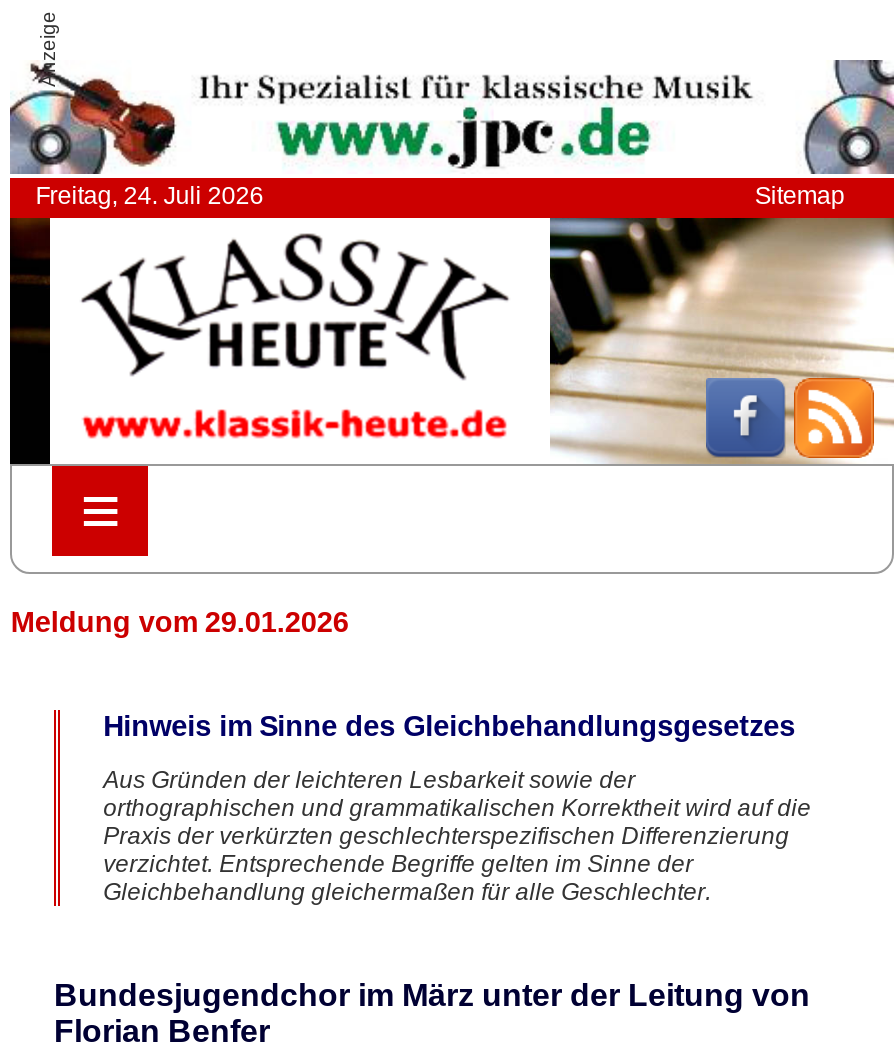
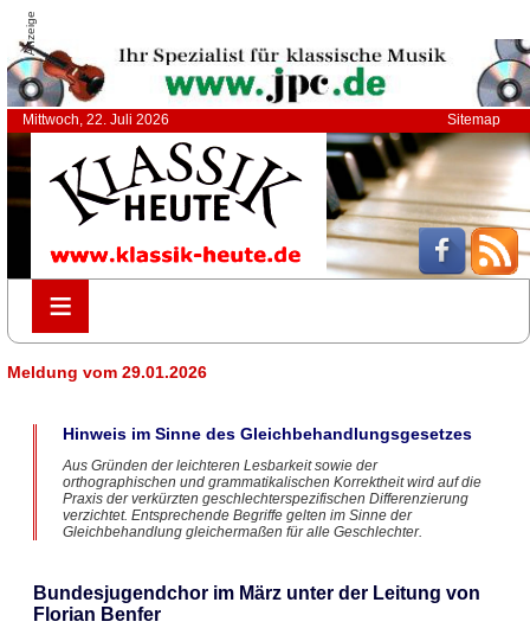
[35,182,263,210] Freitag, 24. Juli 2026 -> [22,111,169,128] Mittwoch, 22. Juli 2026

